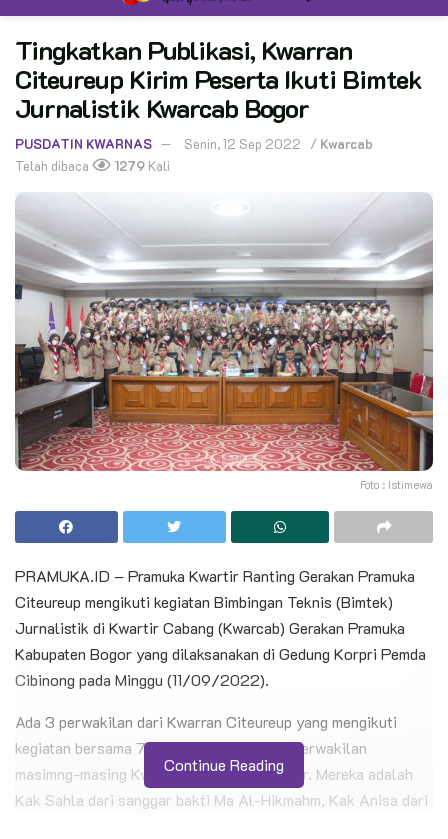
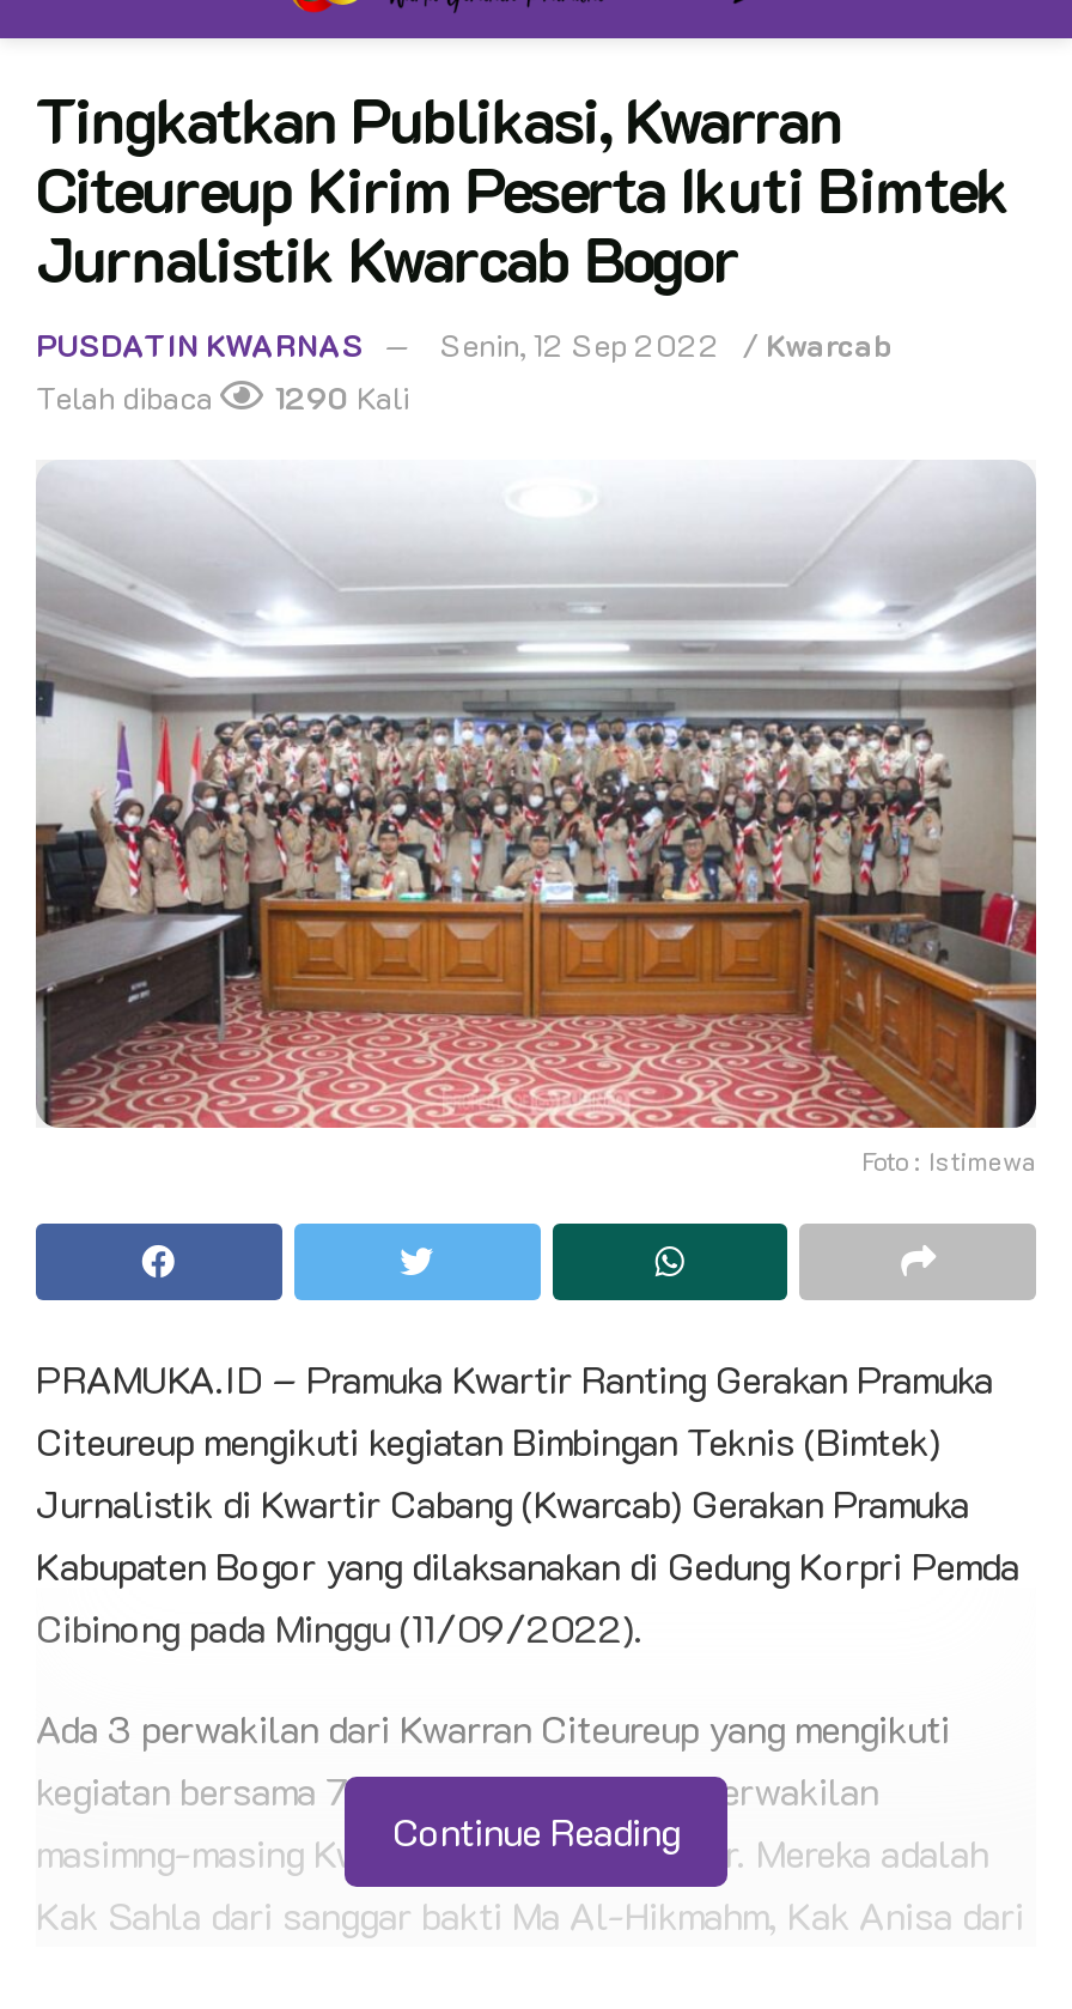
[15,157,170,174] Telah dibaca 1279 Kali -> [36,377,409,418] Telah dibaca 1290 Kali

